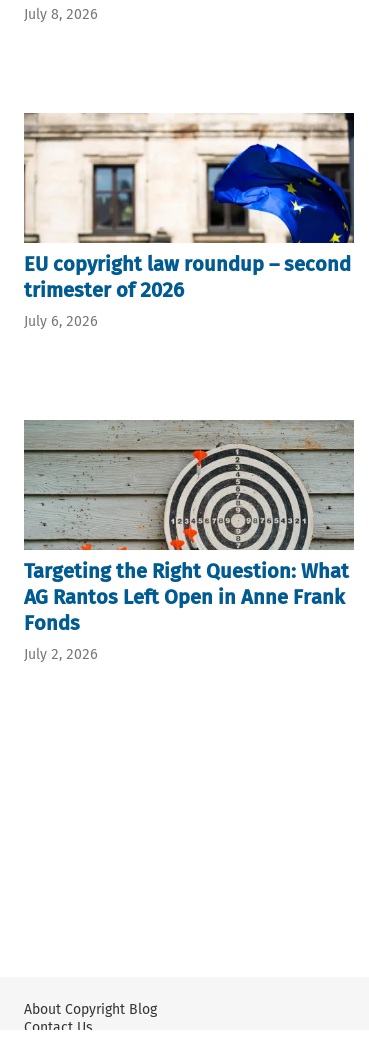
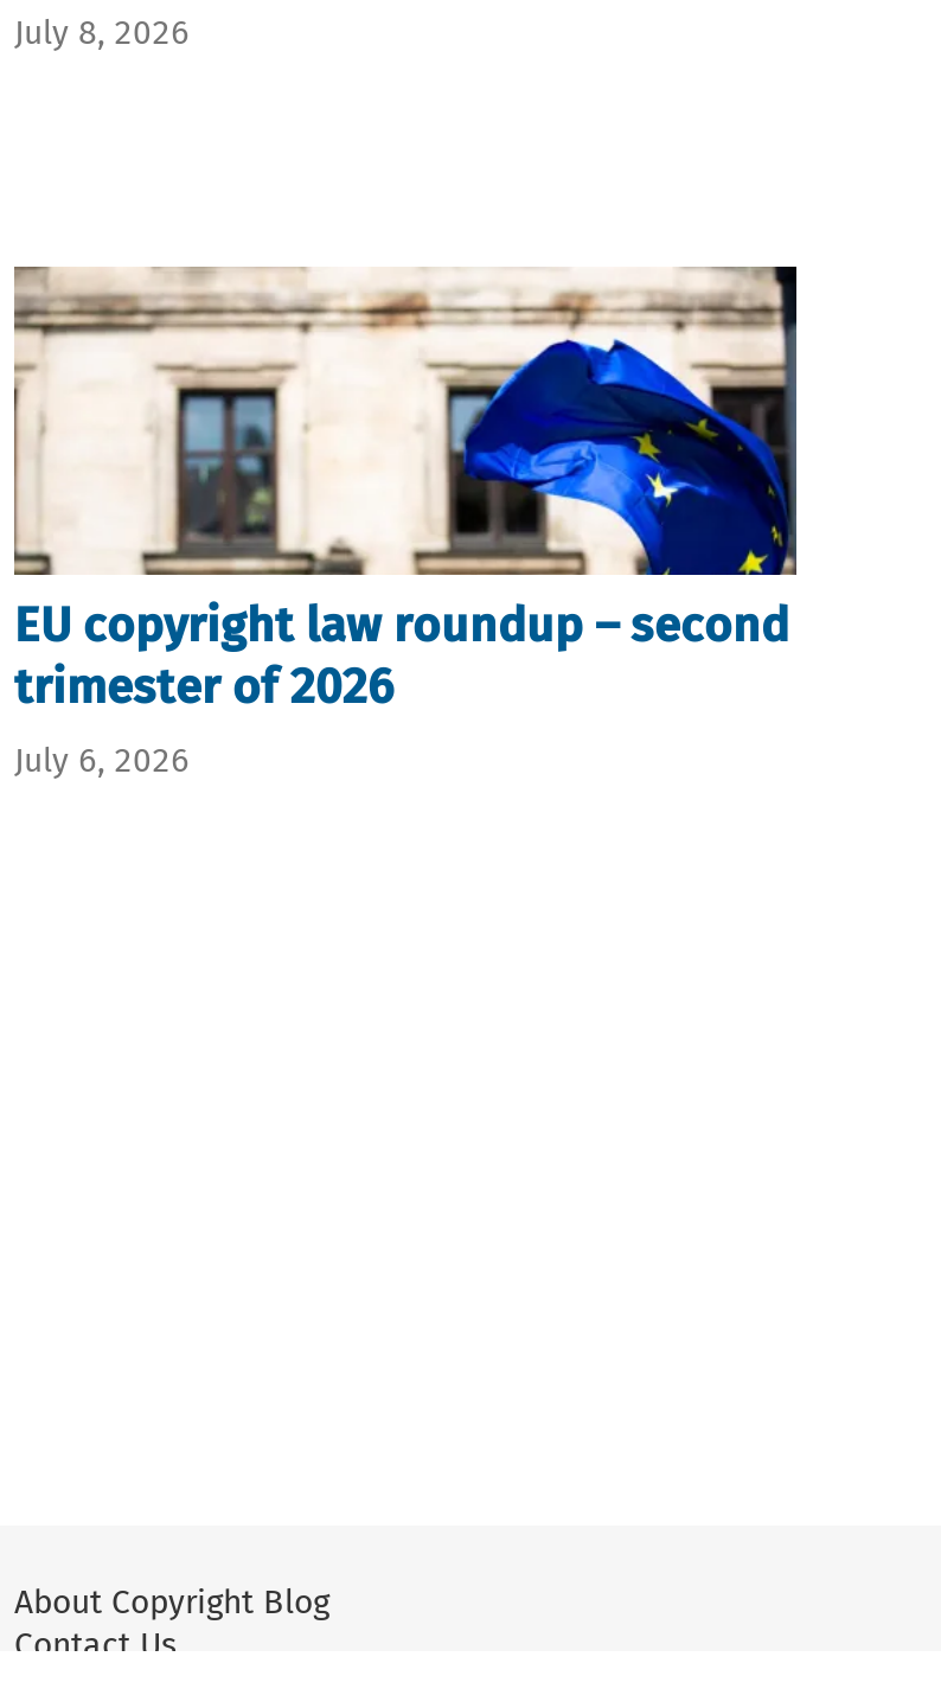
[23,419,355,663] [image] | Targeting the Right Question: What | AG Rantos Left Open in Anne Frank | Fonds | July 2, 2026 -> none

